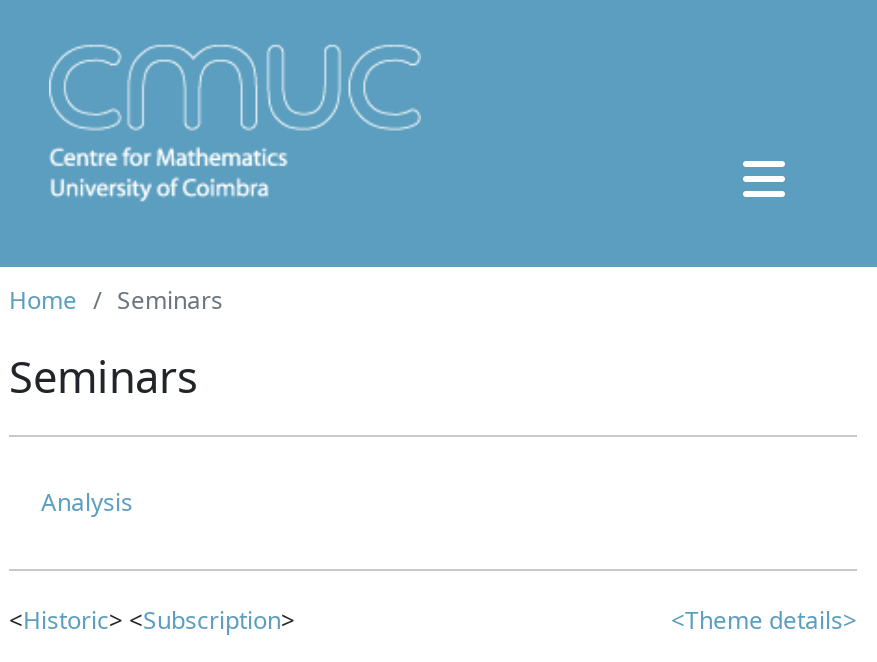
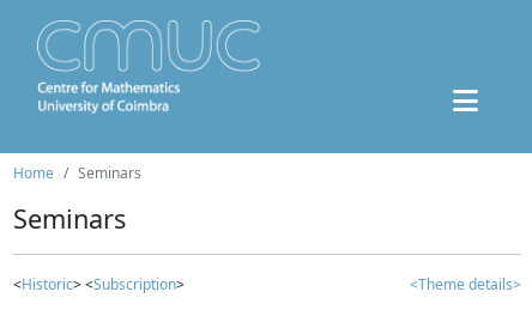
[41,485,133,519] Analysis -> none

